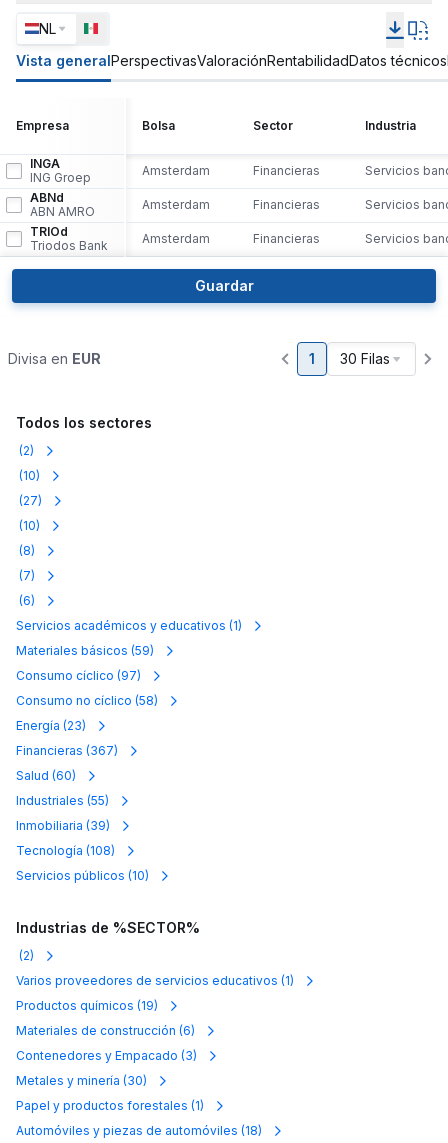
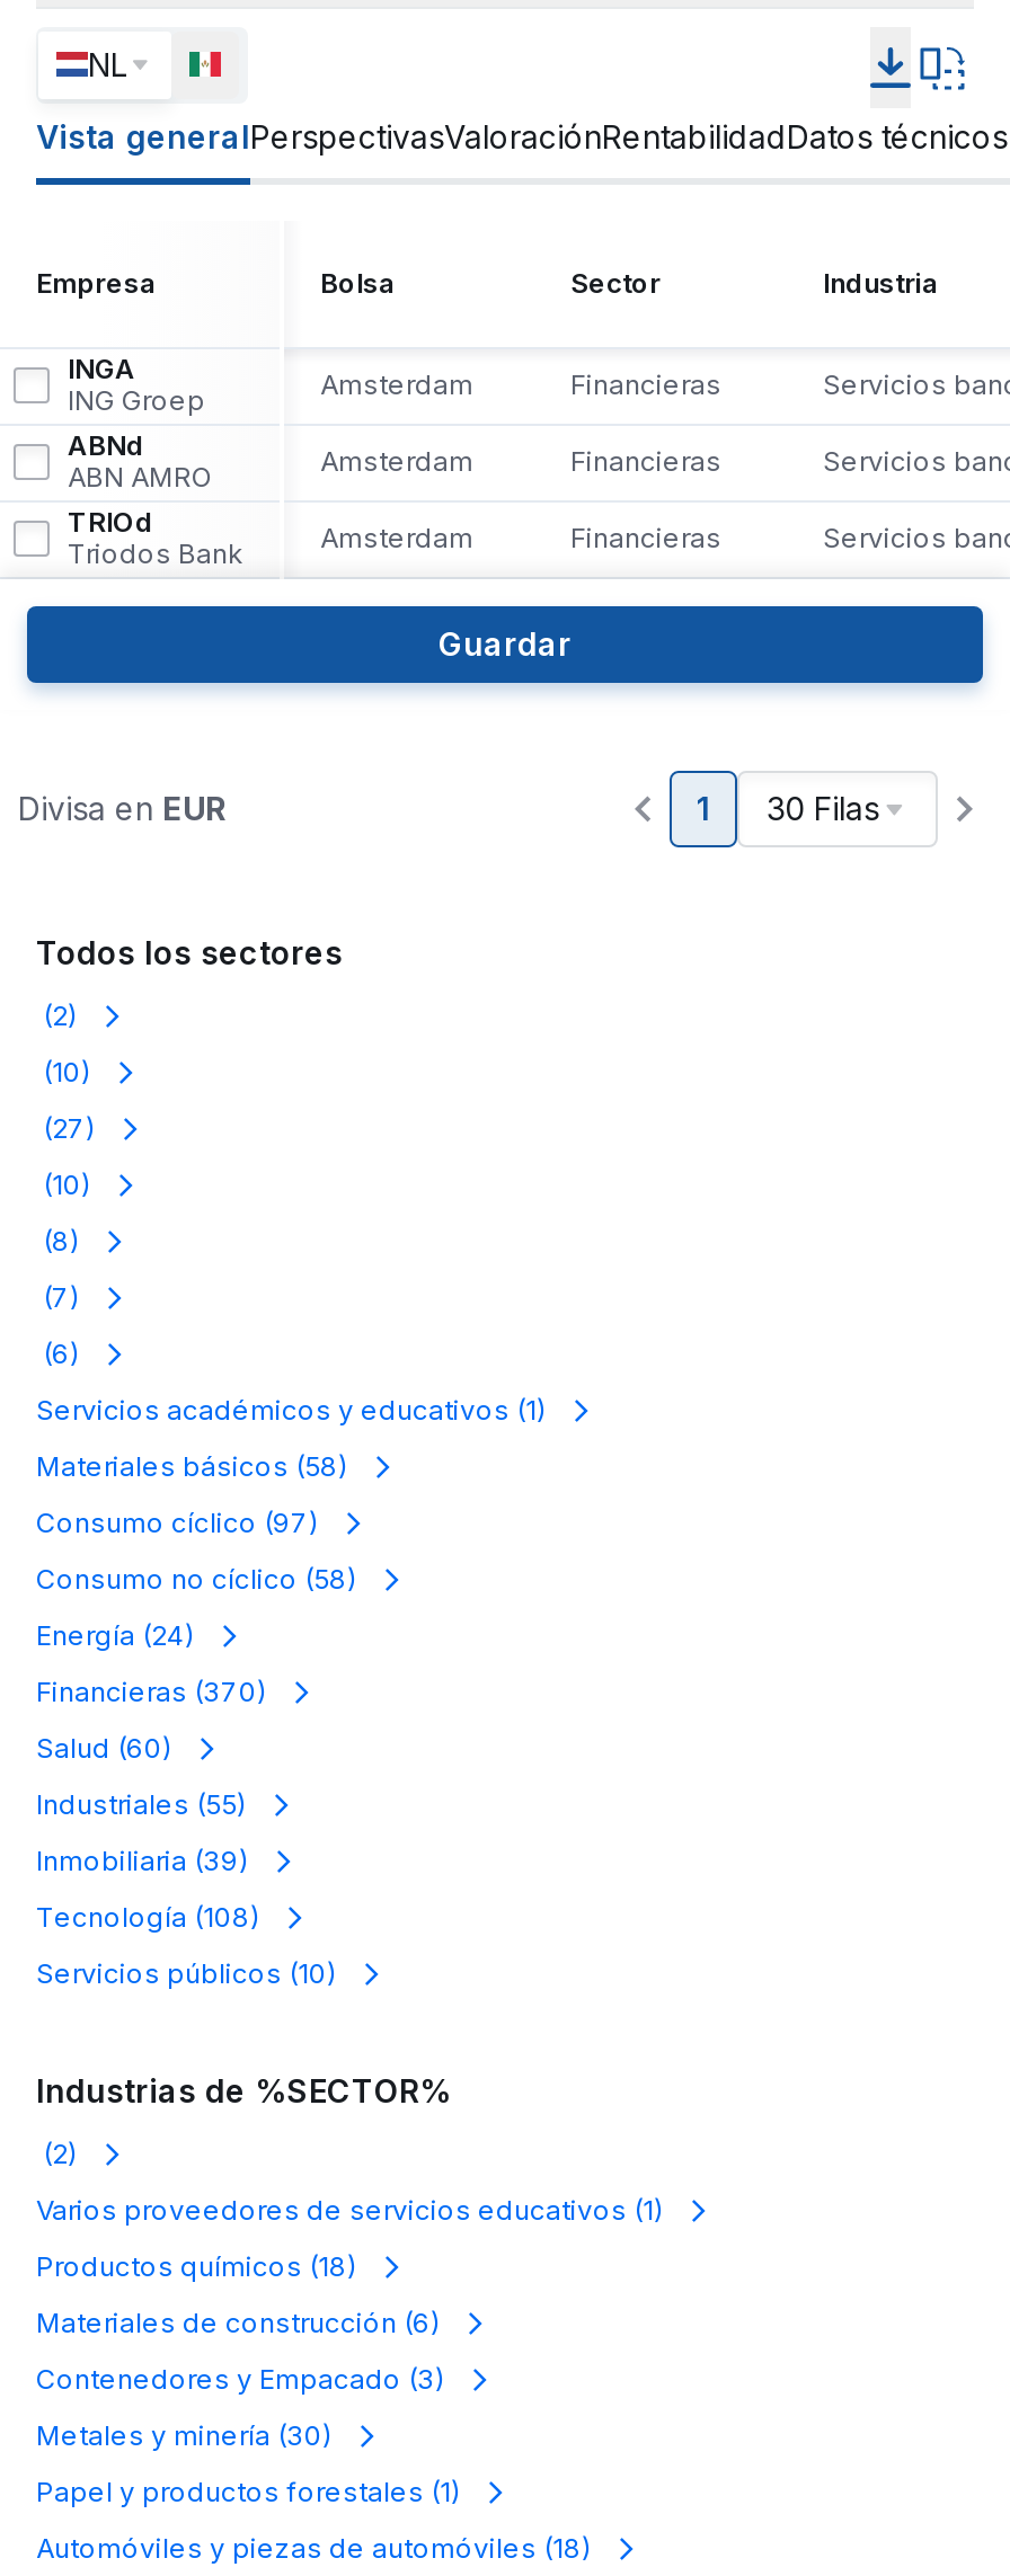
[16,643,154,658] Materiales básicos (59) -> [36,1449,347,1482] Materiales básicos (58)
[16,718,86,733] Energía (23) -> [36,1618,194,1652] Energía (24)
[16,743,118,758] Financieras (367) -> [36,1674,266,1708] Financieras (370)
[16,998,158,1013] Productos químicos (19) -> [36,2249,356,2283] Productos químicos (18)

